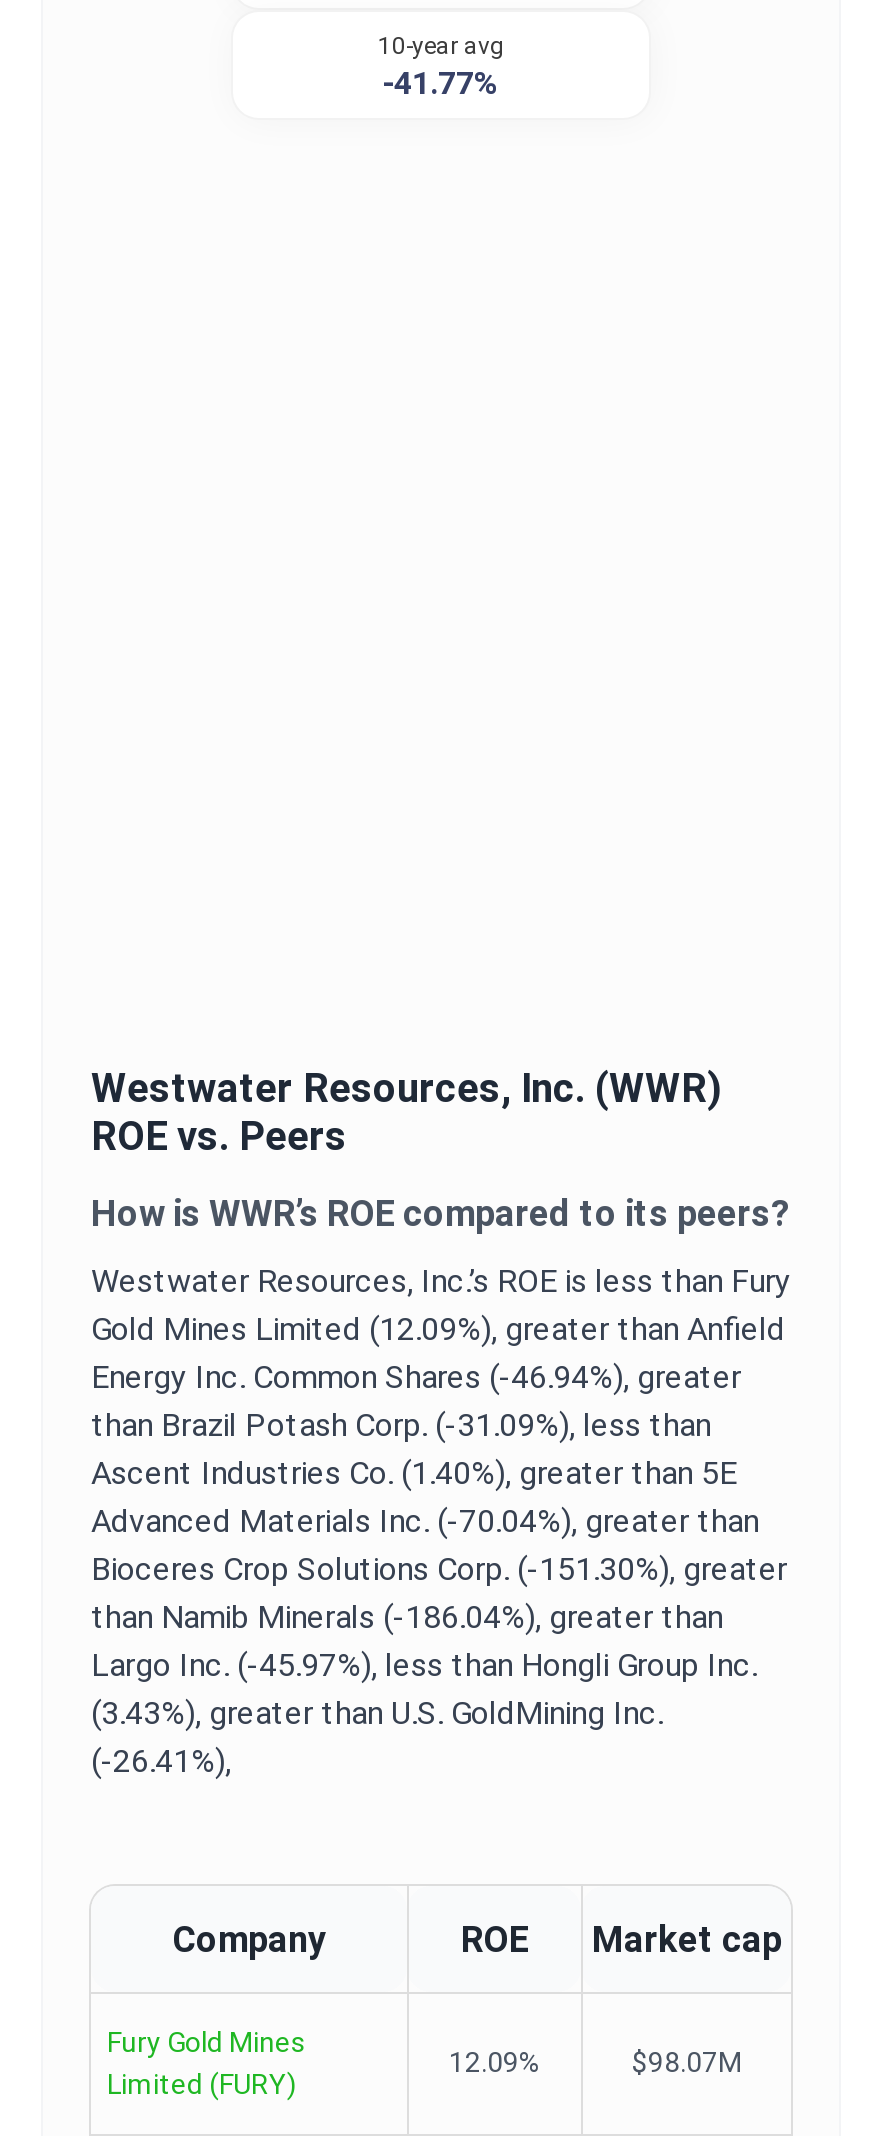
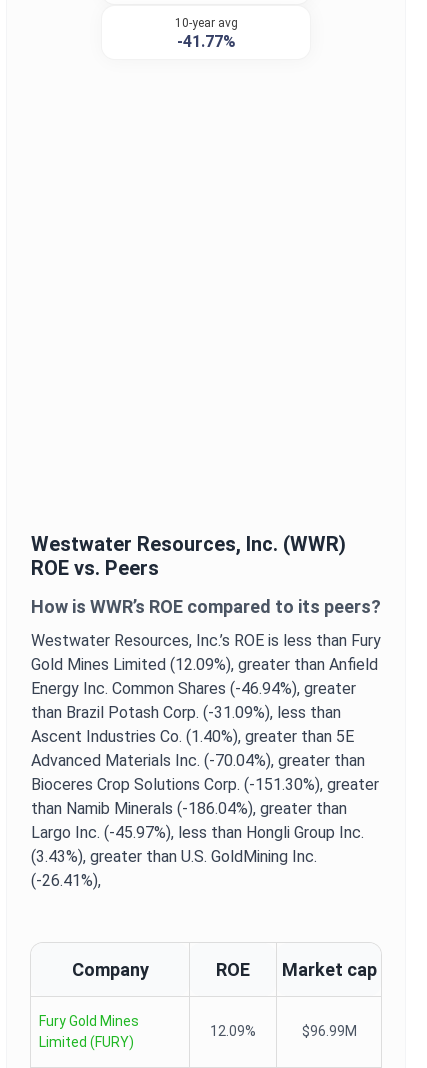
[632,2046,742,2078] $98.07M -> [301,1023,356,1039] $96.99M

